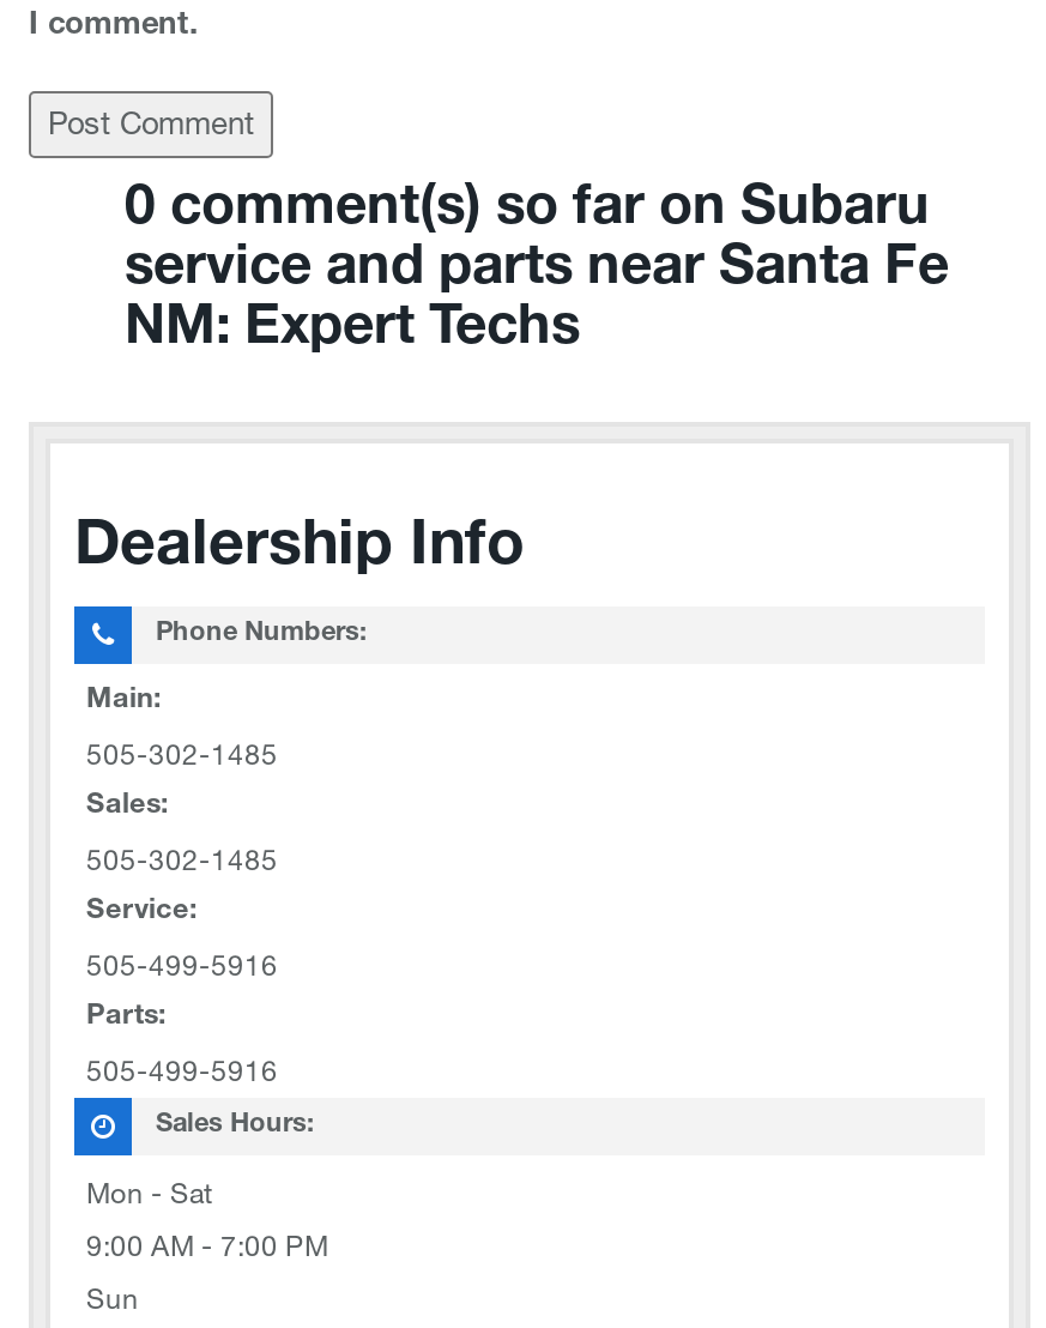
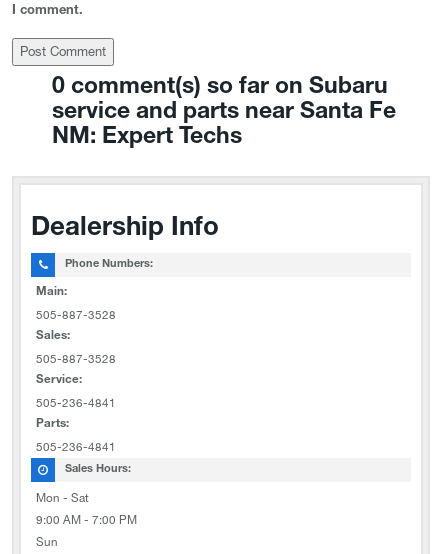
[86,738,278,772] 505-302-1485 -> [36,308,116,322] 505-887-3528
[86,844,278,877] 505-302-1485 -> [36,352,116,366] 505-887-3528
[86,949,278,983] 505-499-5916 -> [36,396,116,410] 505-236-4841
[86,1055,278,1088] 505-499-5916 -> [36,440,116,454] 505-236-4841

